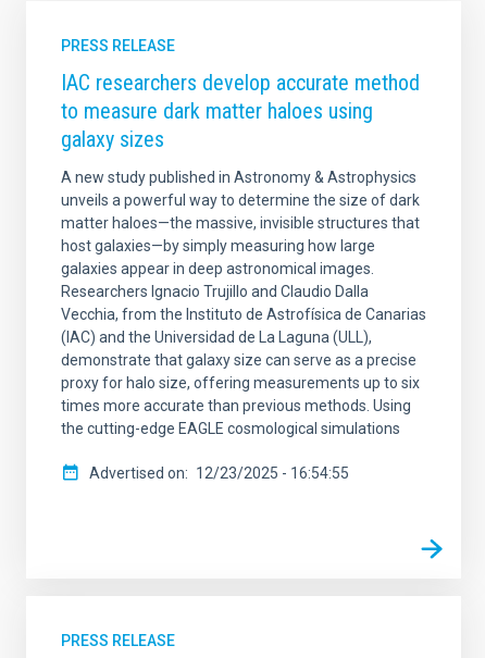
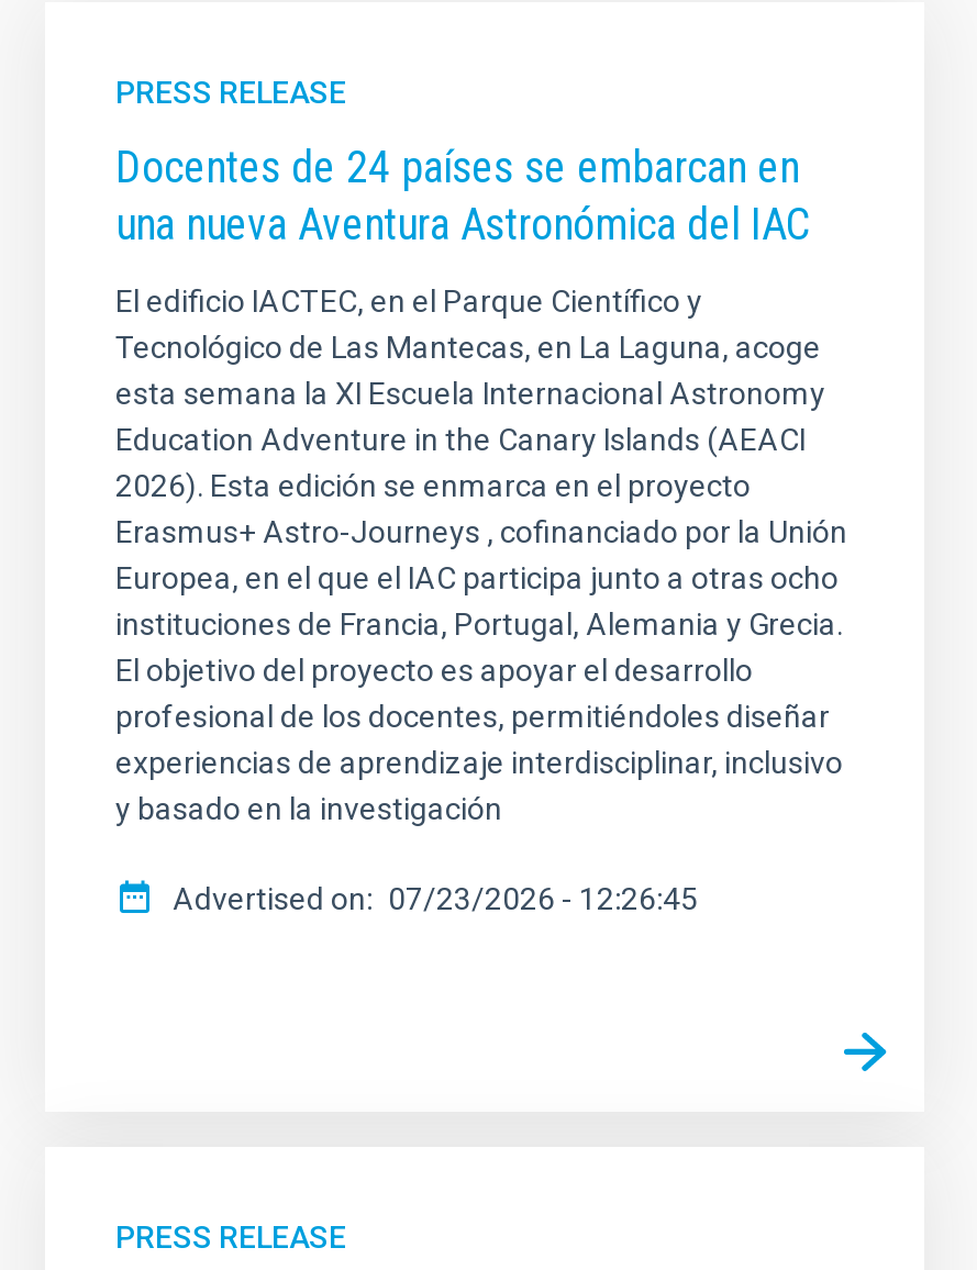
[61,70,420,152] IAC researchers develop accurate method | to measure dark matter haloes using | galaxy sizes -> [115,141,810,251] Docentes de 24 países se embarcan en | una nueva Aventura Astronómica del IAC
[61,169,426,437] A new study published in Astronomy & Astrophysics | unveils a powerful way to determine the size of dark | matter haloes—the massive, invisible structures that | host galaxies—by simply measuring how large | galaxies appear in deep astronomical images. | Researchers Ignacio Trujillo and Claudio Dalla | Vecchia, from the Instituto de Astrofísica de Canarias | (IAC) and the Universidad de La Laguna (ULL), | demonstrate that galaxy size can serve as a precise | proxy for halo size, offering measurements up to six | times more accurate than previous methods. Using | the cutting-edge EAGLE cosmological simulations -> [115,284,847,827] El edificio IACTEC, en el Parque Científico y | Tecnológico de Las Mantecas, en La Laguna, acoge | esta semana la XI Escuela Internacional Astronomy | Education Adventure in the Canary Islands (AEACI | 2026). Esta edición se enmarca en el proyecto | Erasmus+ Astro-Journeys , cofinanciado por la Unión | Europea, en el que el IAC participa junto a otras ocho | instituciones de Francia, Portugal, Alemania y Grecia. | El objetivo del proyecto es apoyar el desarrollo | profesional de los docentes, permitiéndoles diseñar | experiencias de aprendizaje interdisciplinar, inclusivo | y basado en la investigación
[89,465,349,482] Advertised on 12/23/2025 - 16:54:55 -> [173,882,698,917] Advertised on 07/23/2026 - 12:26:45

